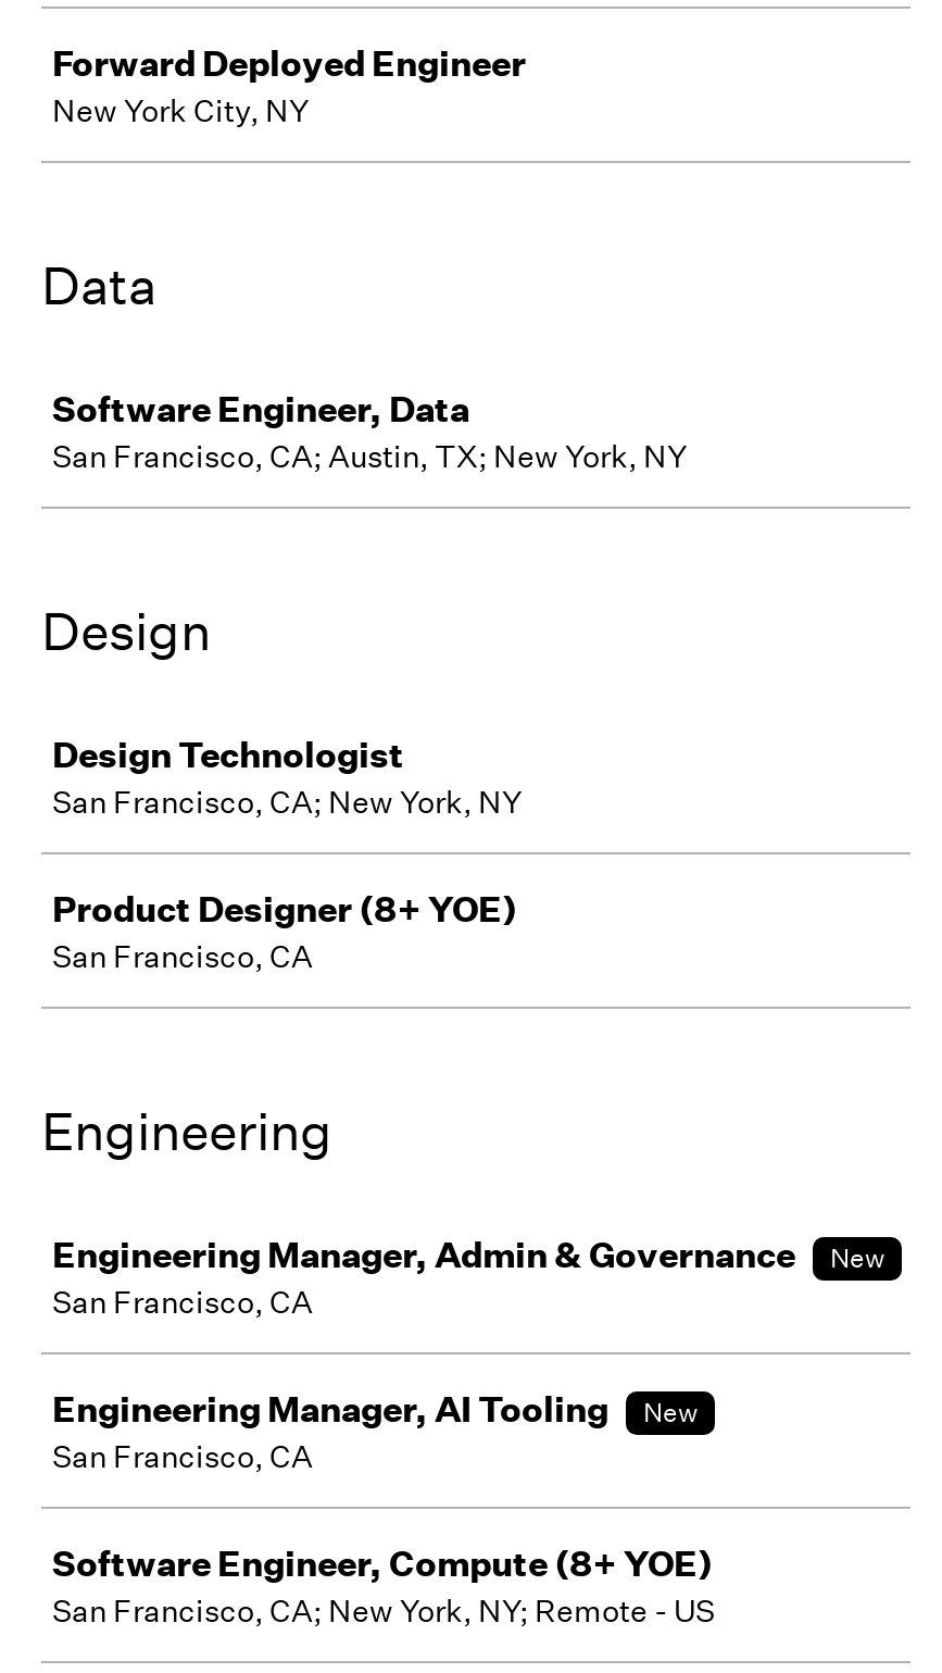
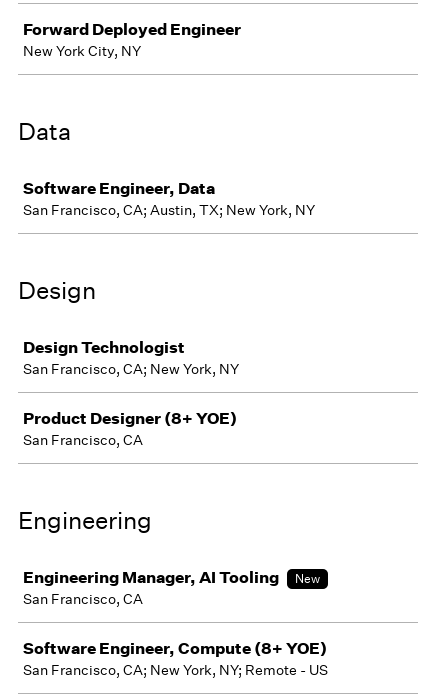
[52,1233,884,1322] Engineering Manager, Admin & Governance | New | San Francisco, CA -> none

